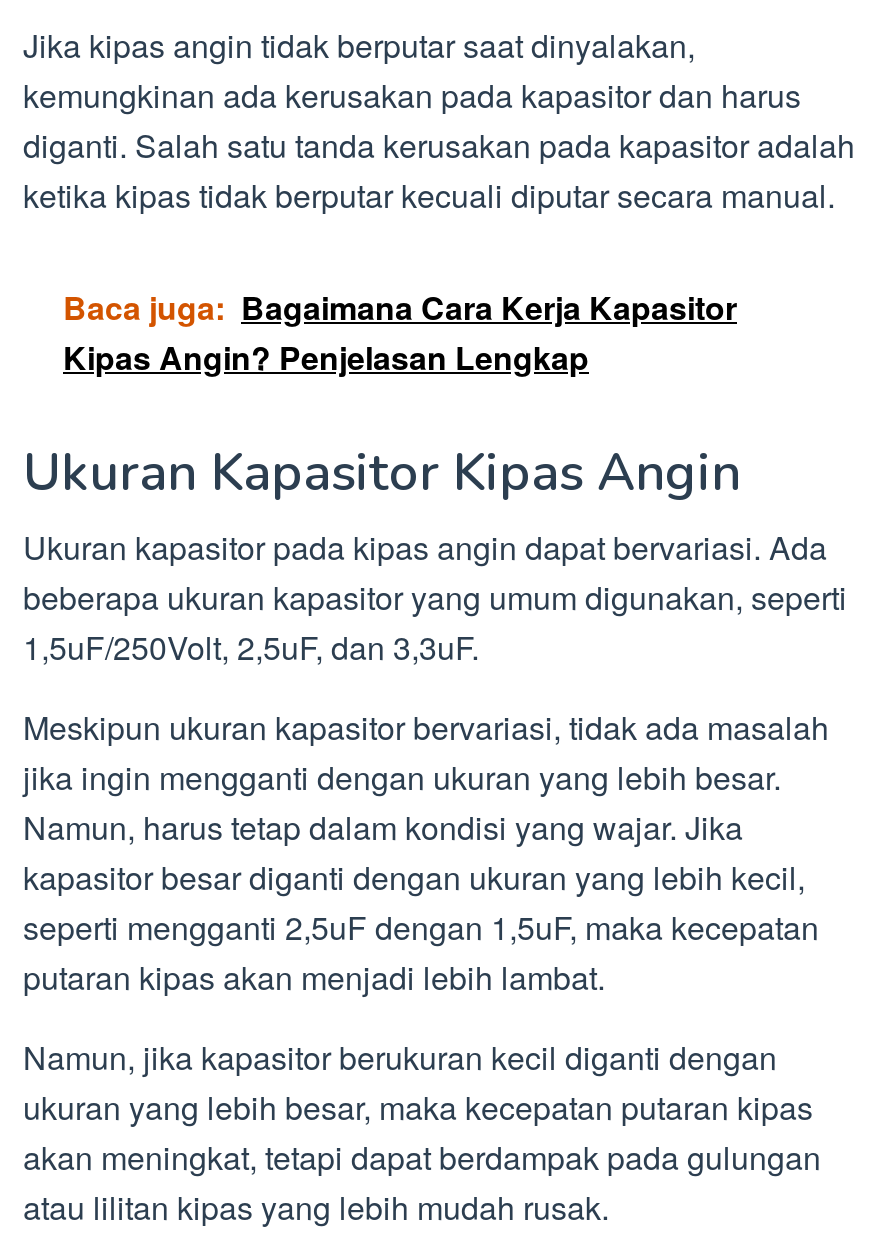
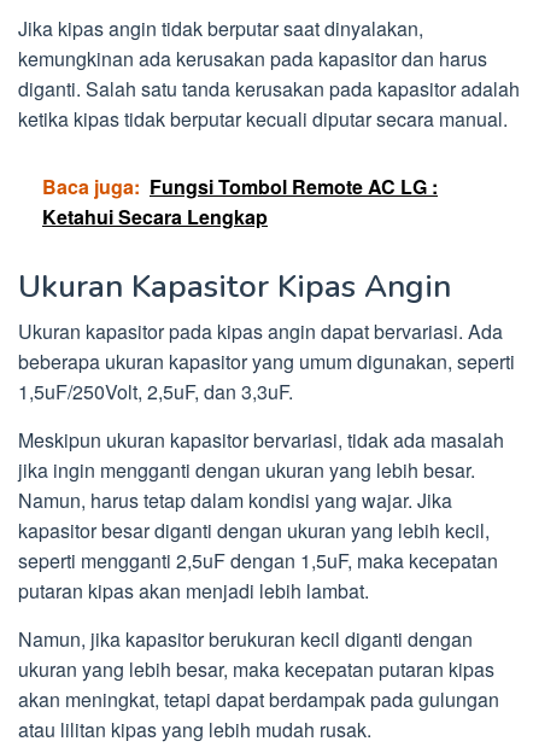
[63,283,737,379] Baca juga: Bagaimana Cara Kerja Kapasitor | Kipas Angin? Penjelasan Lengkap -> [42,172,438,230] Baca juga: Fungsi Tombol Remote AC LG : | Ketahui Secara Lengkap

